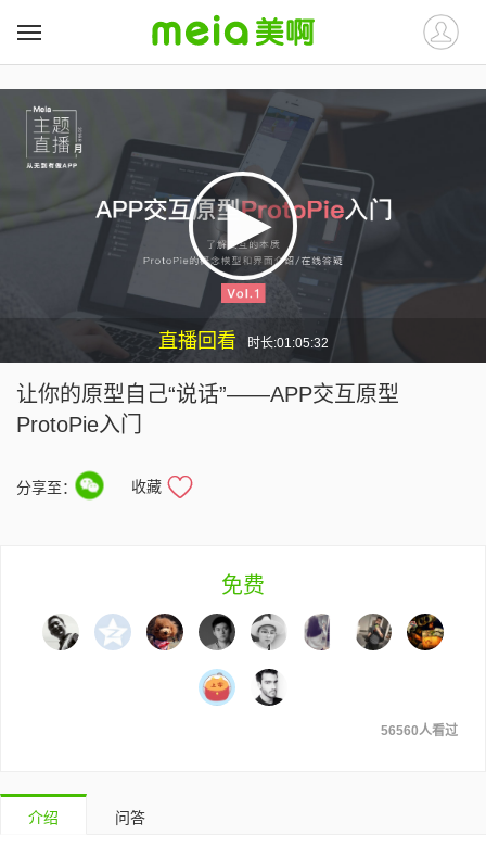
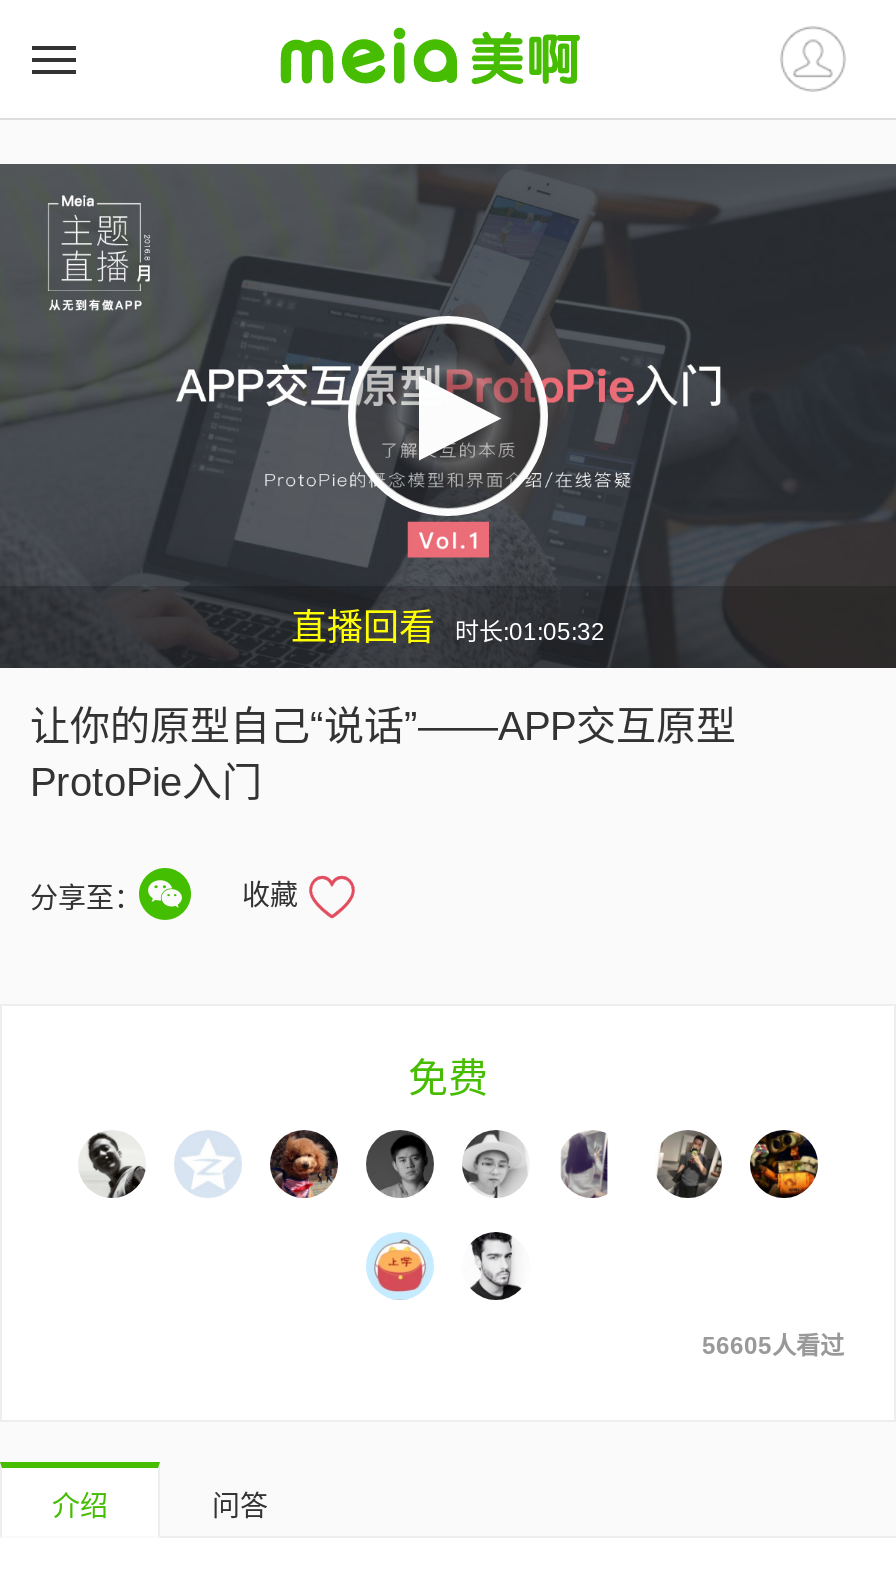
[381,723,458,738] 56560人看过 -> [702,1332,844,1360] 56605人看过

